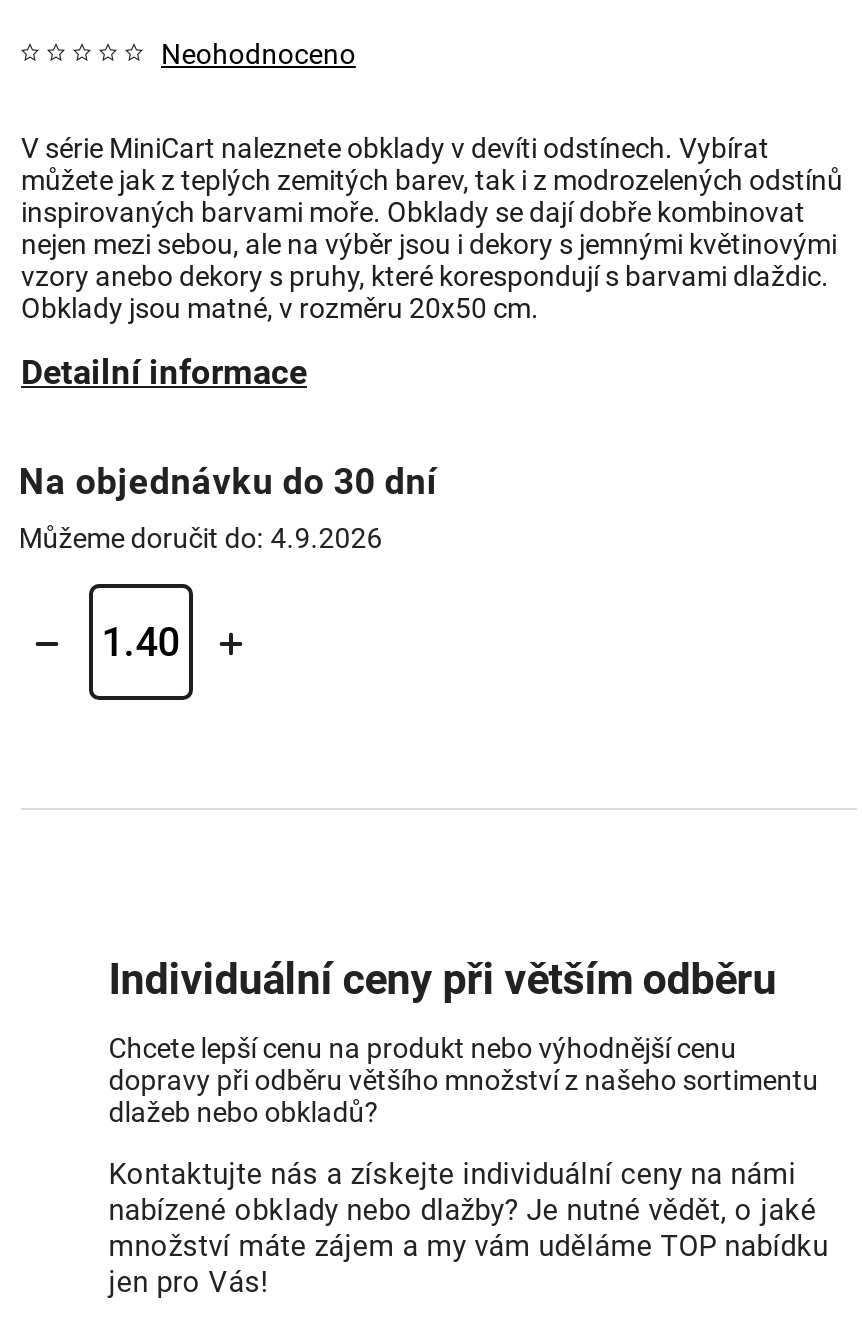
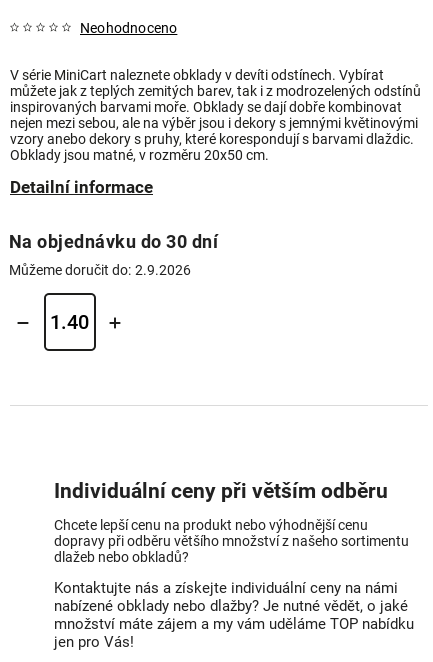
[19,523,383,555] Můžeme doručit do: 4.9.2026 -> [9,262,191,278] Můžeme doručit do: 2.9.2026

